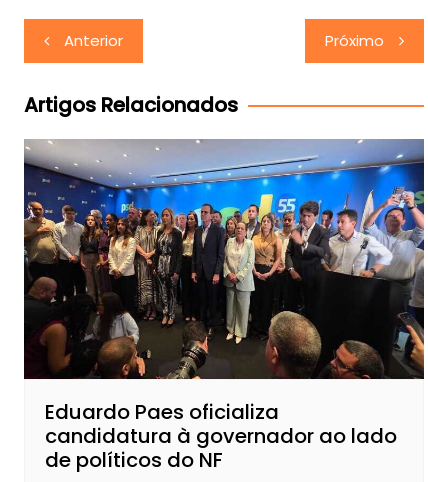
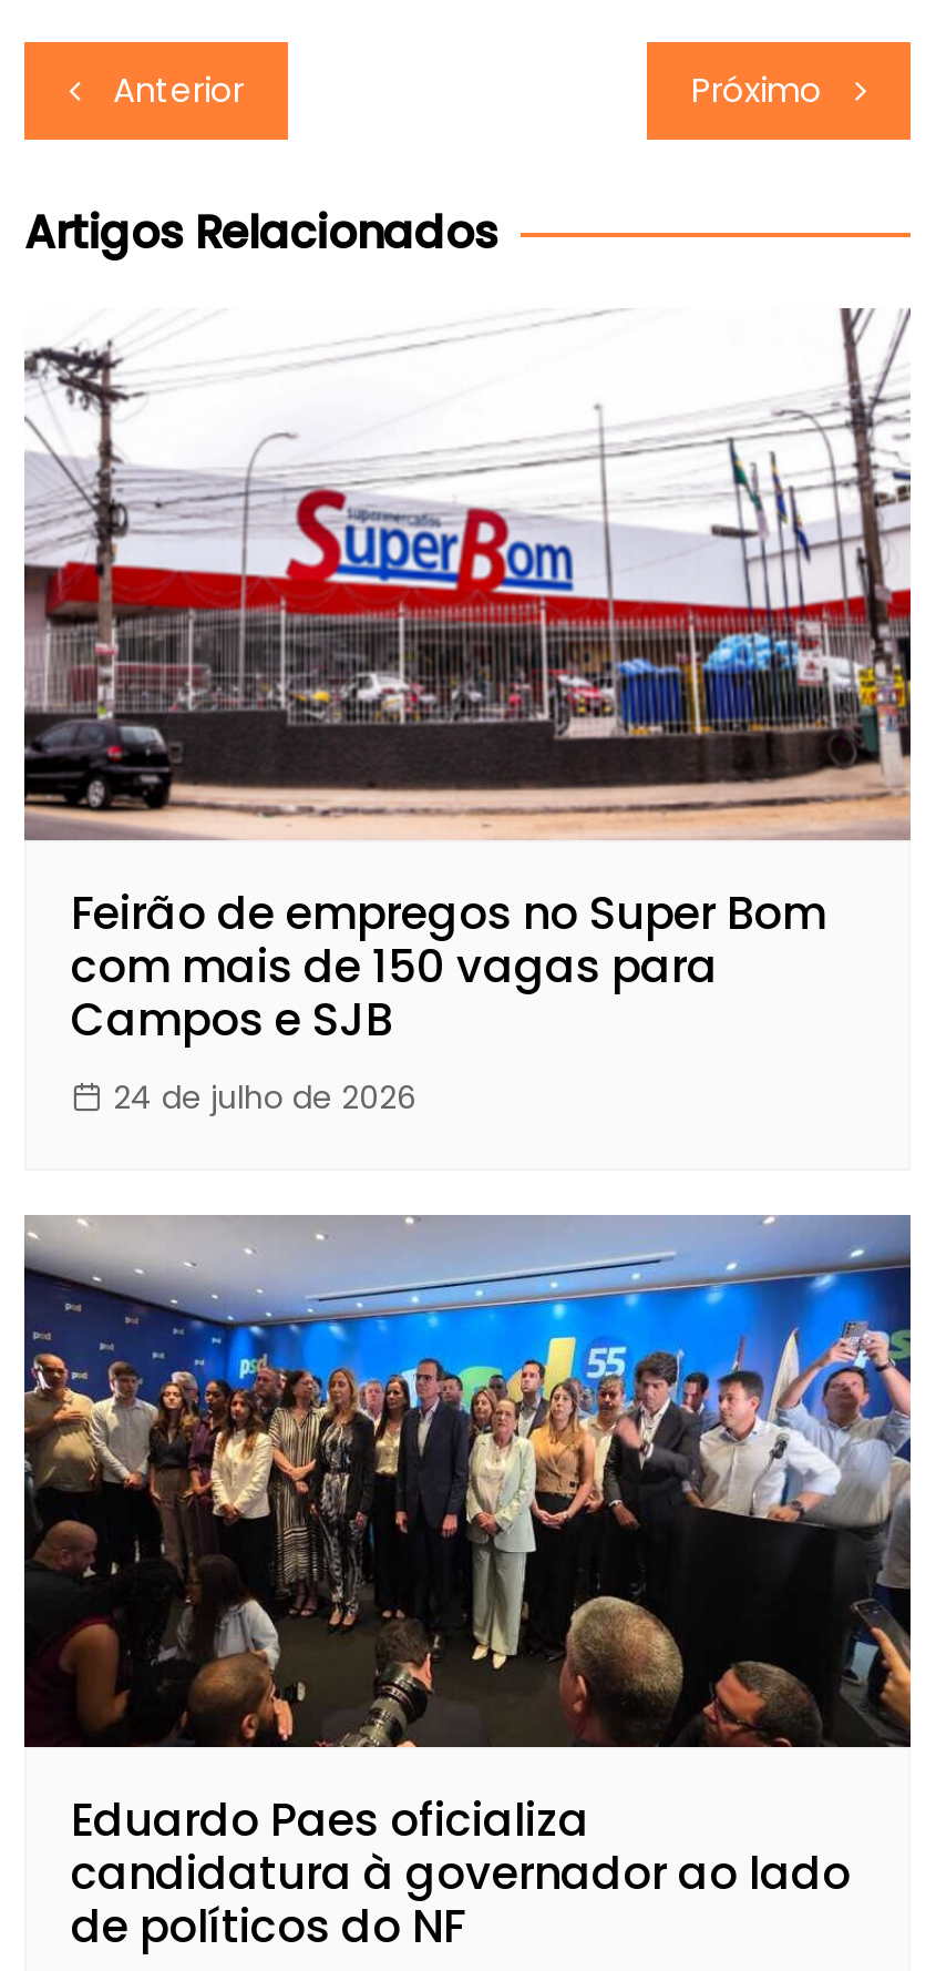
none -> [22,308,913,1119] [image] | Feirão de empregos no Super Bom | com mais de 150 vagas para | Campos e SJB | 24 de julho de 2026

